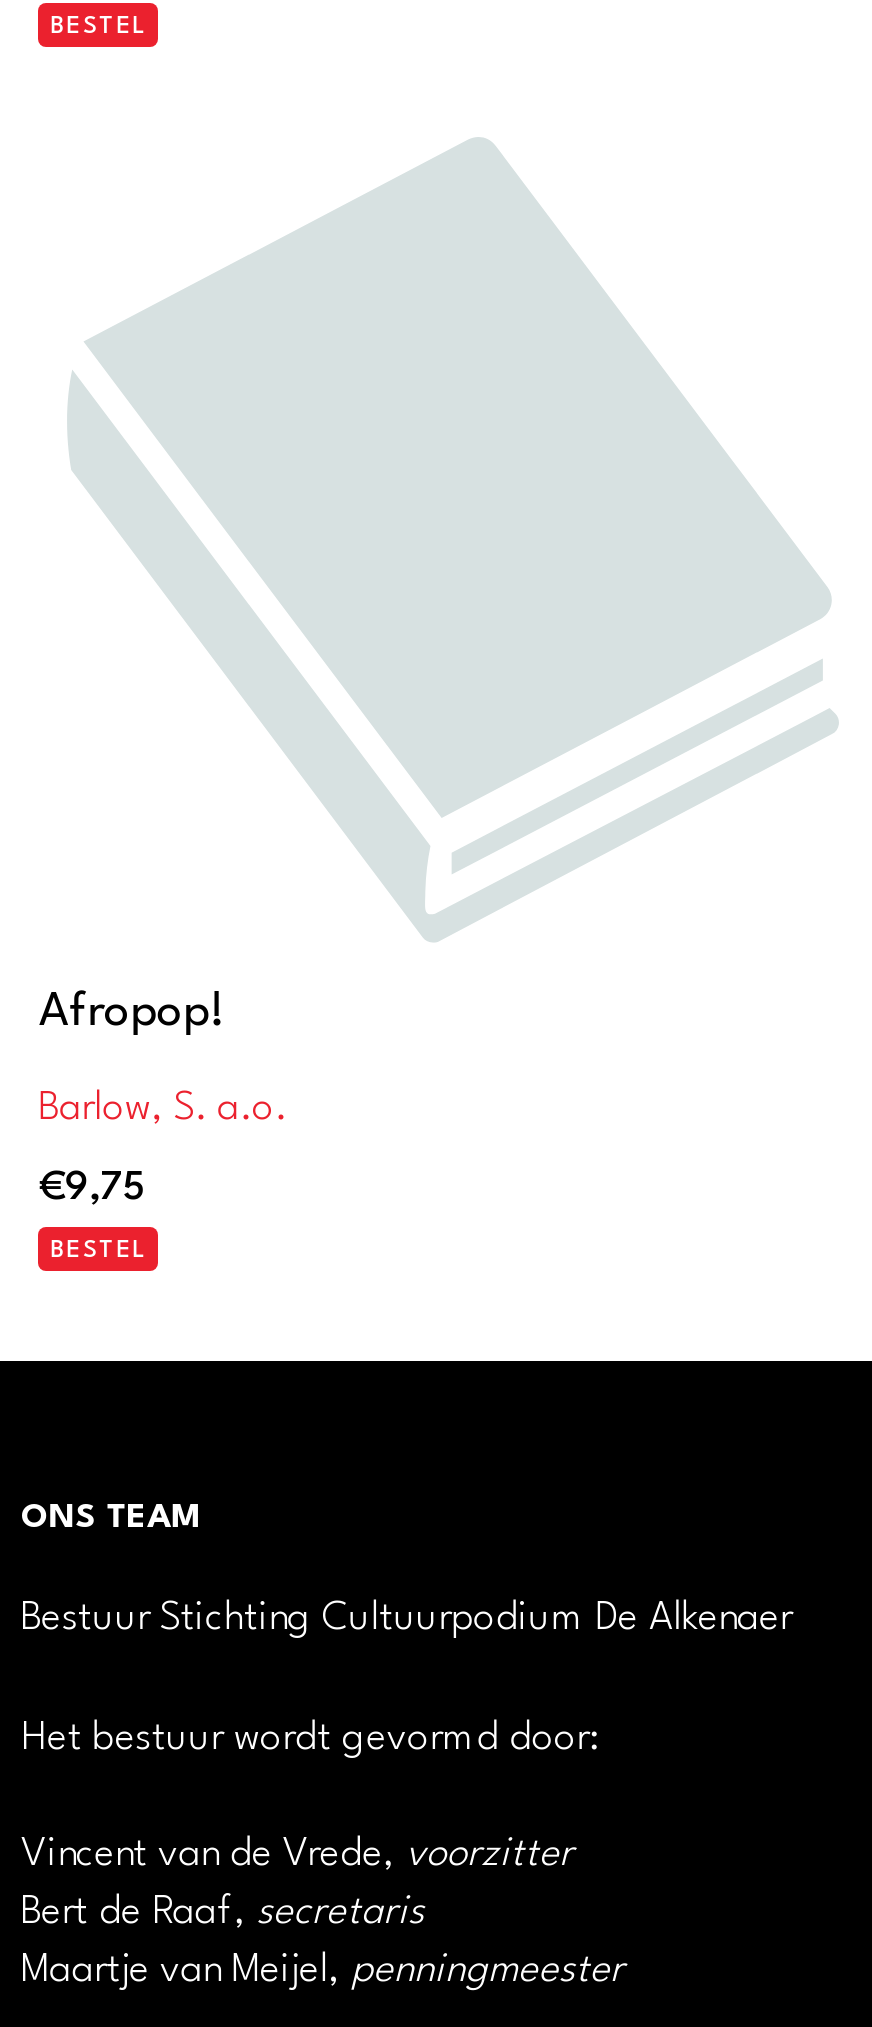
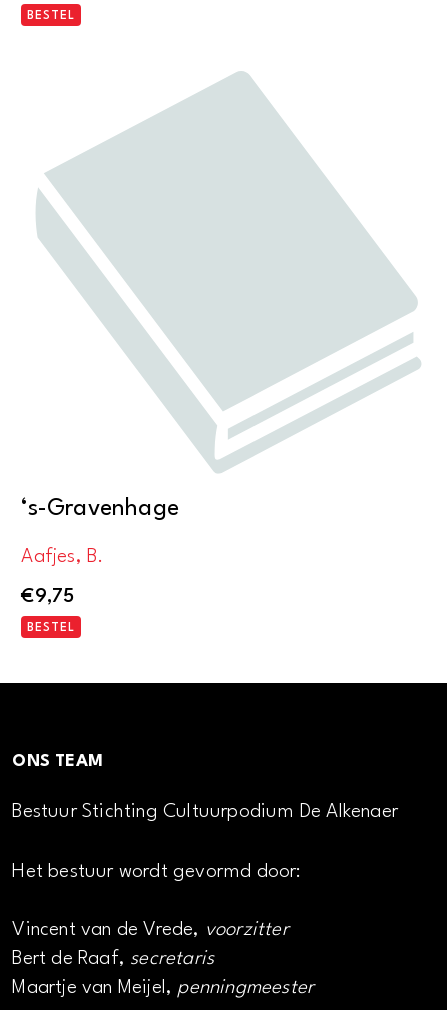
[39,988,224,1036] Afropop! -> [21,497,179,521] ‘s-Gravenhage
[39,1090,287,1130] Barlow, S. a.o. -> [21,547,103,567] Aafjes, B.

